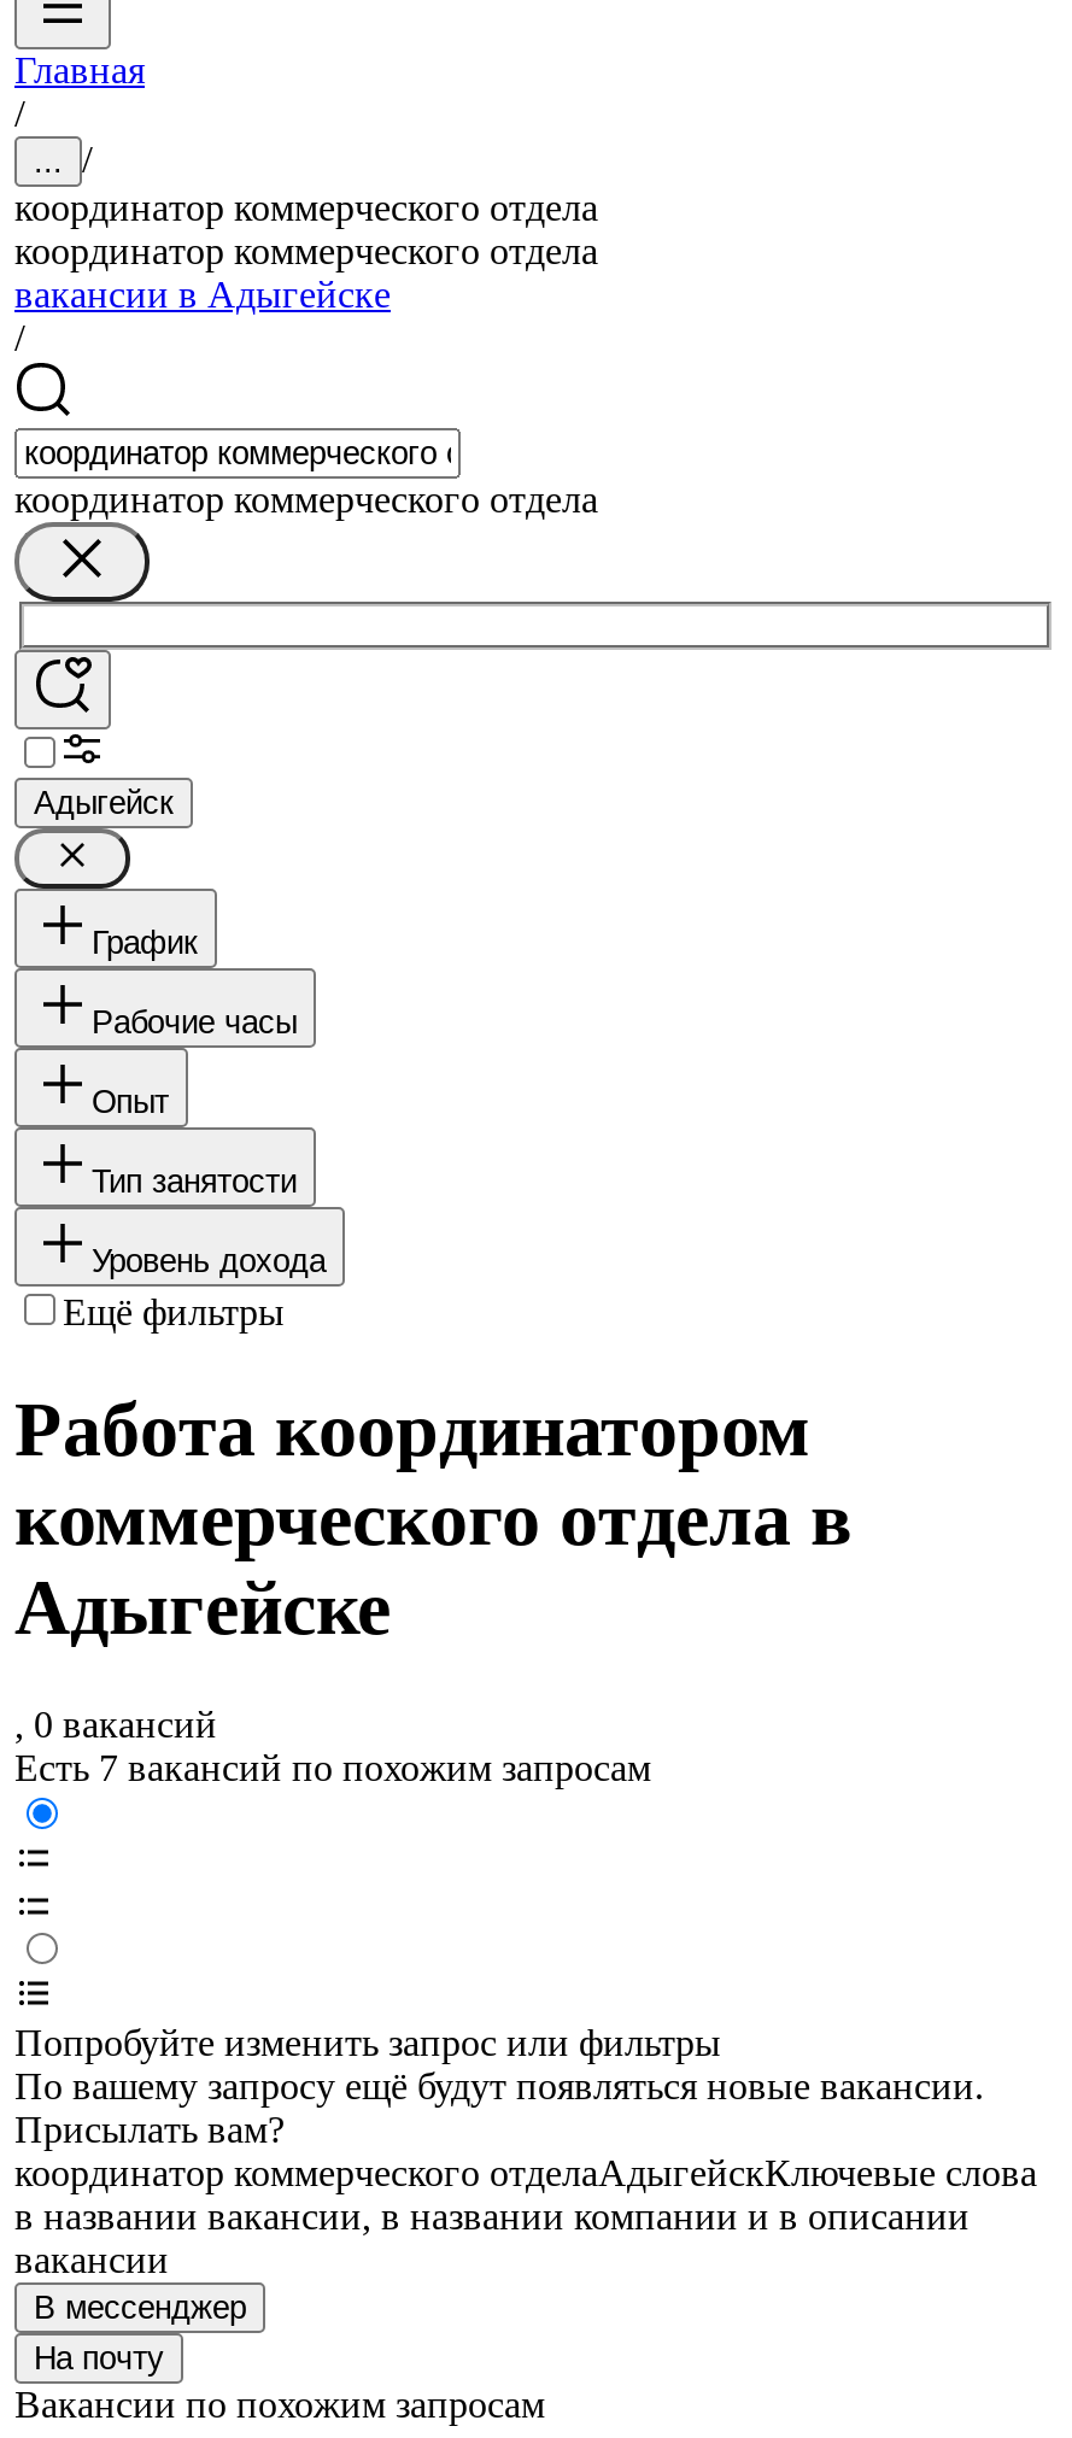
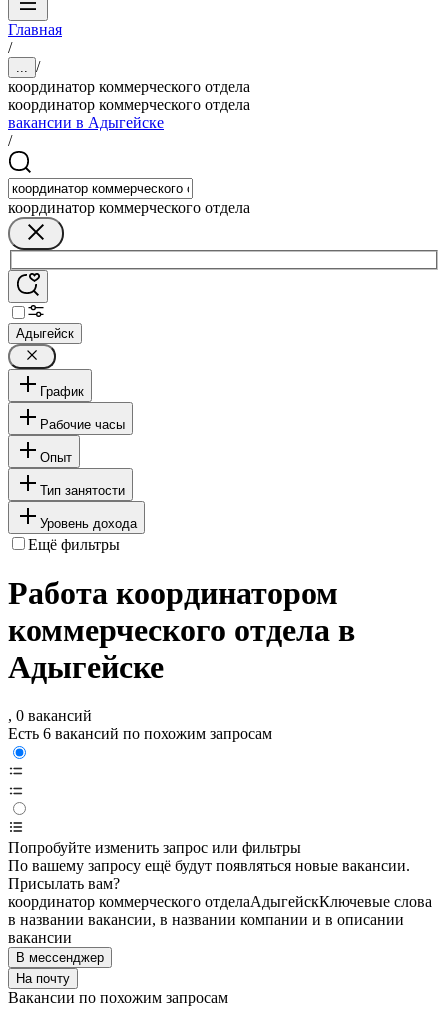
[14,1748,651,1789] Есть 7 вакансий по похожим запросам -> [8,725,272,742] Есть 6 вакансий по похожим запросам

